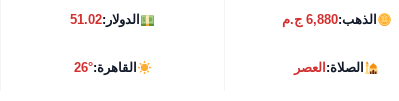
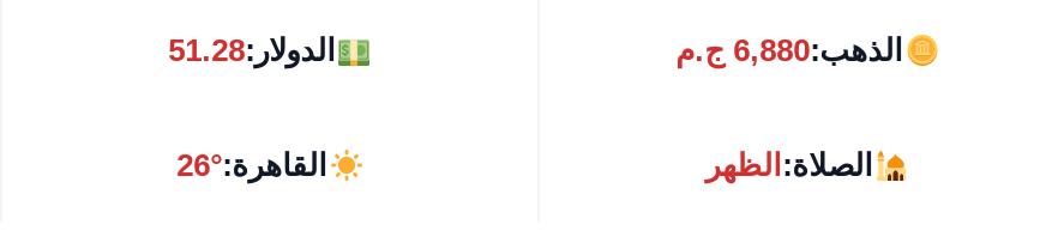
[70,11,140,26] الدولار:51.02 -> [168,31,336,67] الدولار:51.28
[294,59,364,74] الصلاة:العصر -> [706,146,874,182] الصلاة:الظهر

